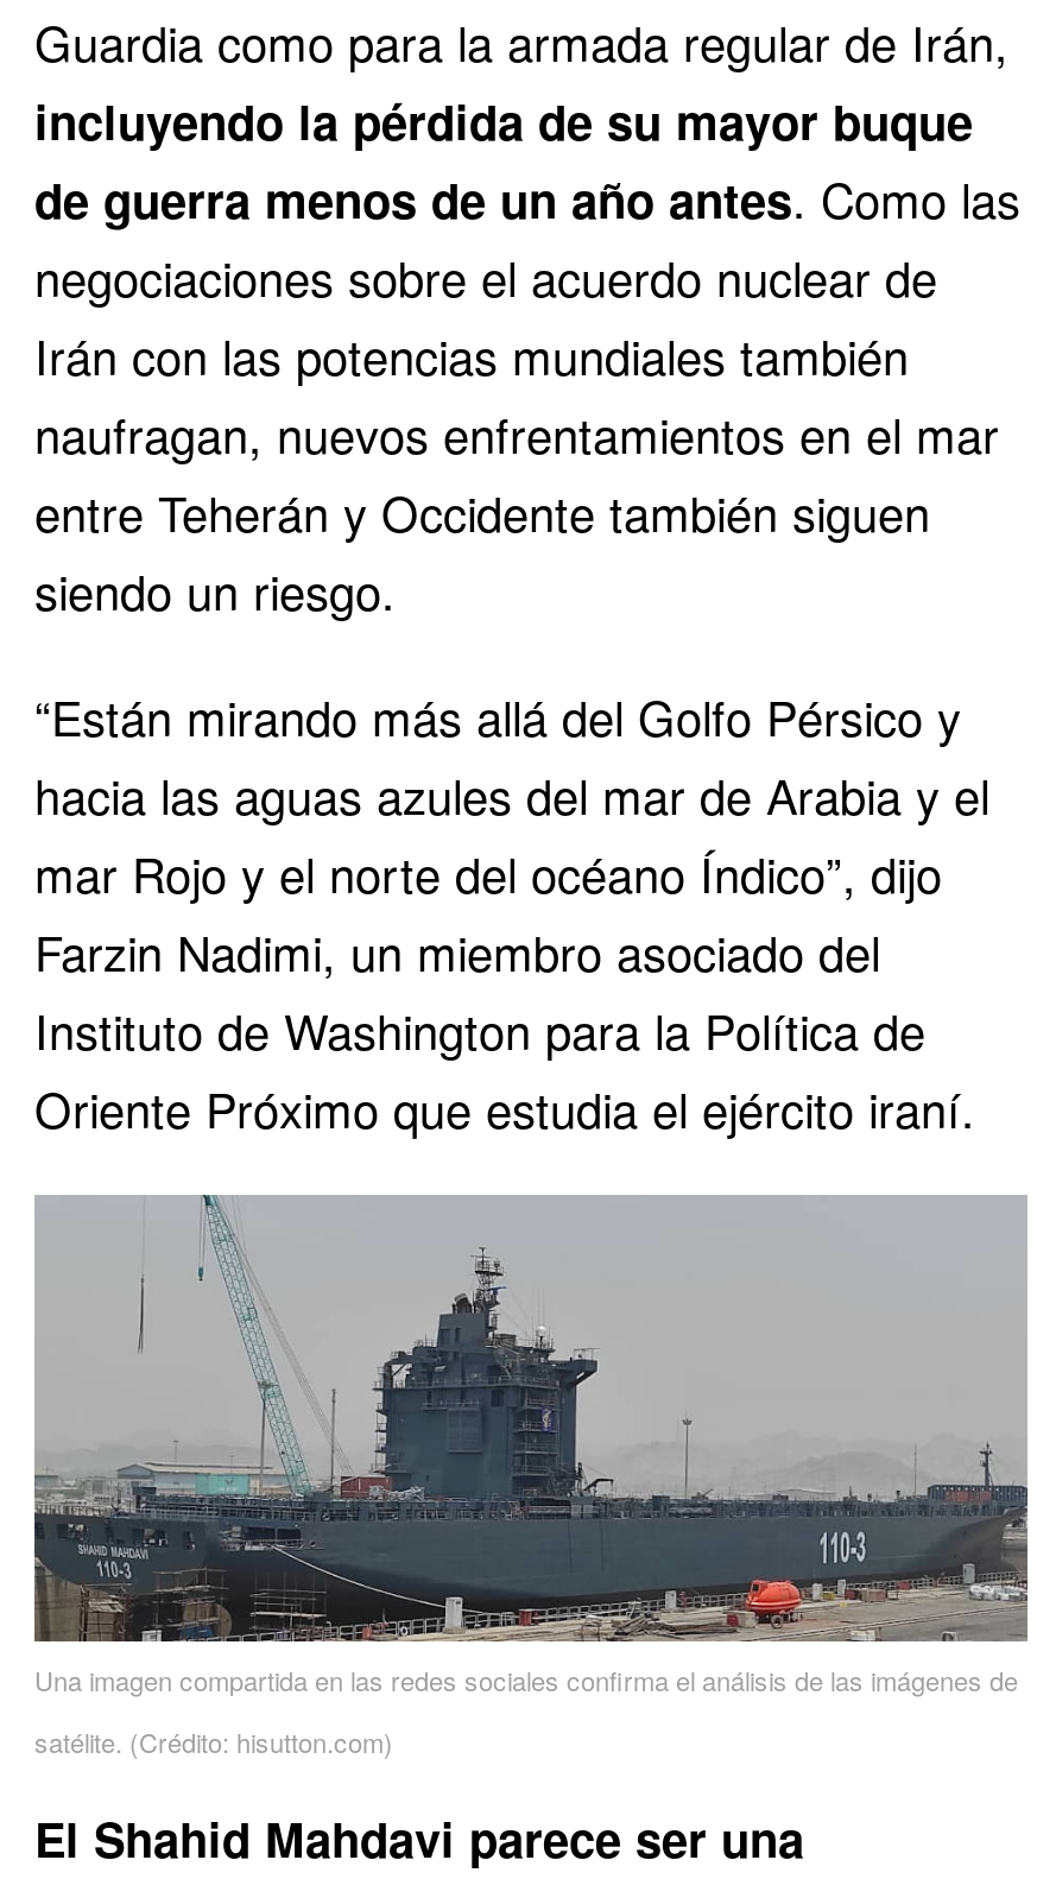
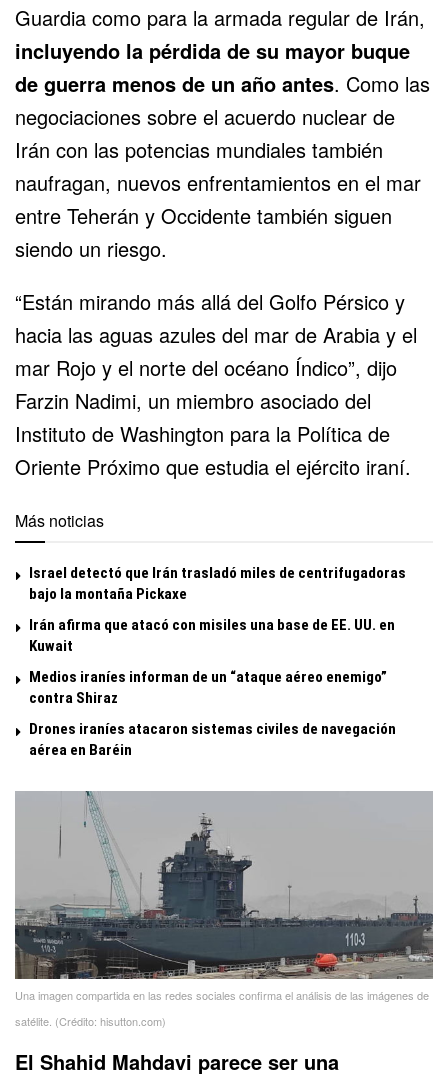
none -> [15,509,406,759] Más noticias | Israel detectó que Irán trasladó miles de centrifugadoras | bajo la montaña Pickaxe | Irán afirma que atacó con misiles una base de EE. UU. en | Kuwait | Medios iraníes informan de un “ataque aéreo enemigo” | contra Shiraz | Drones iraníes atacaron sistemas civiles de navegación | aérea en Baréin

